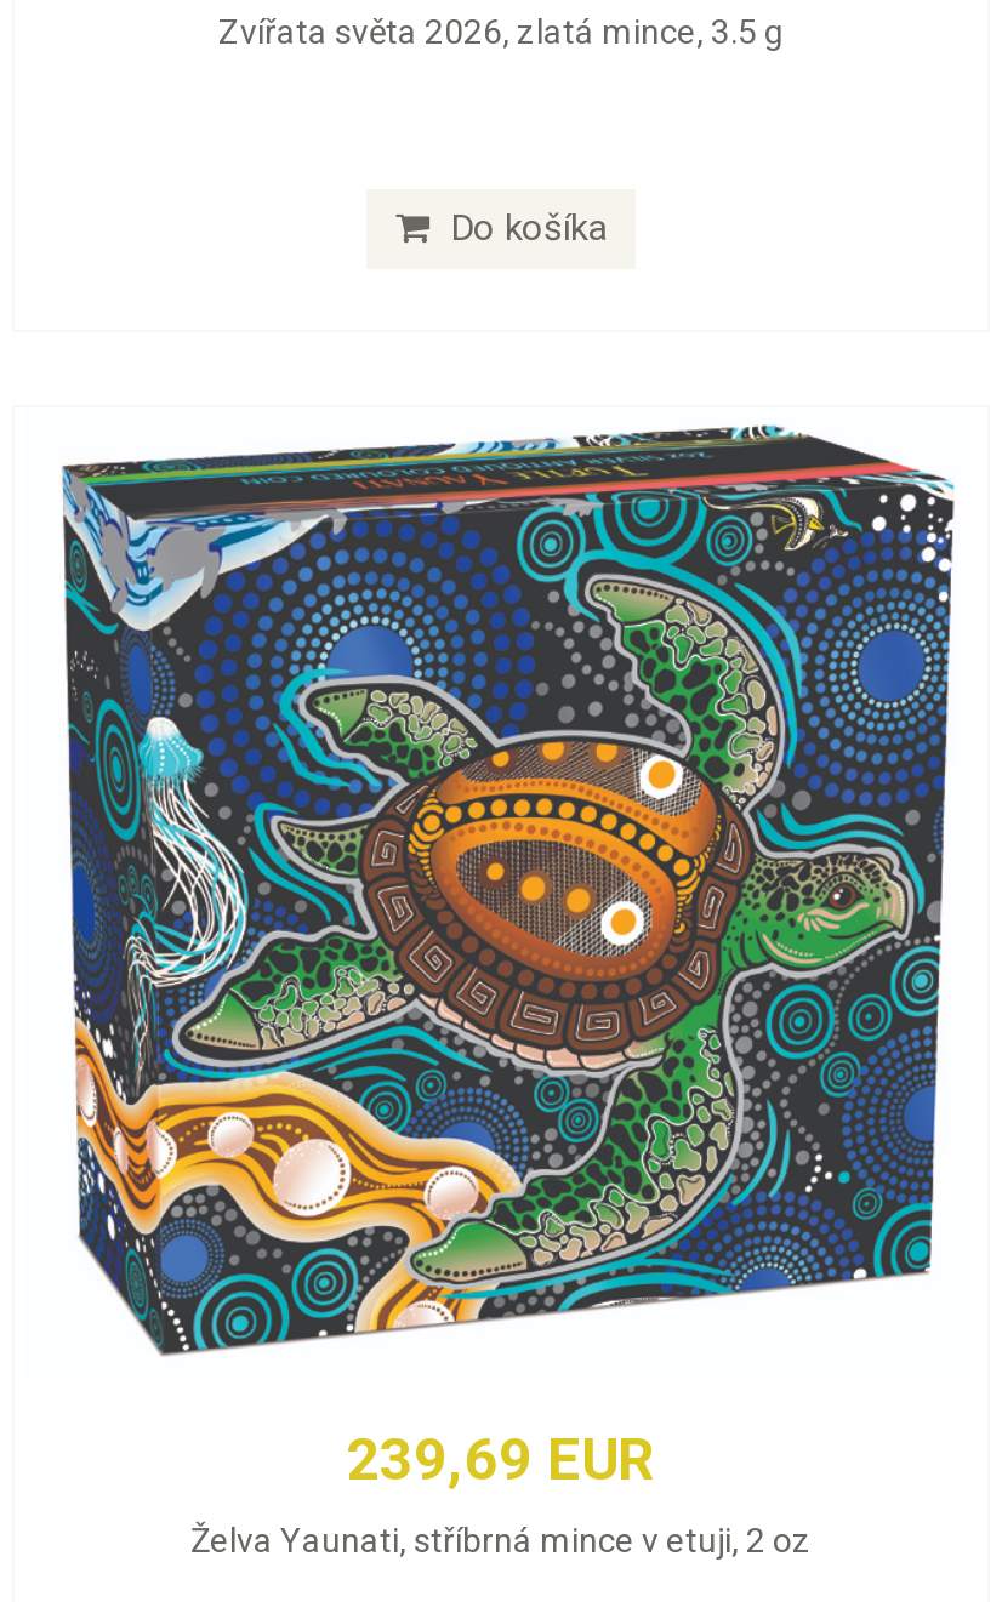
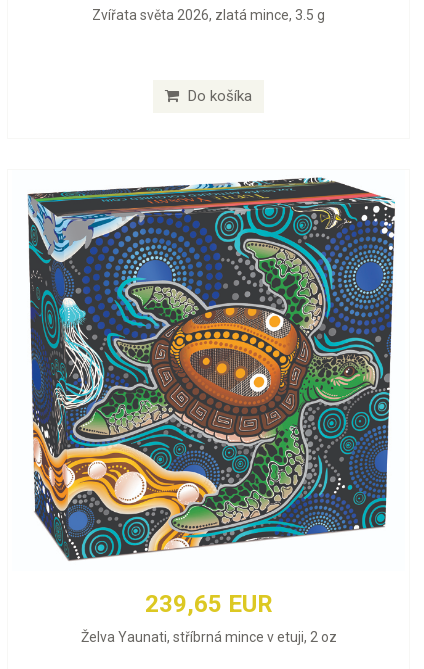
[346,1427,656,1495] 239,69 EUR -> [144,590,272,618] 239,65 EUR

